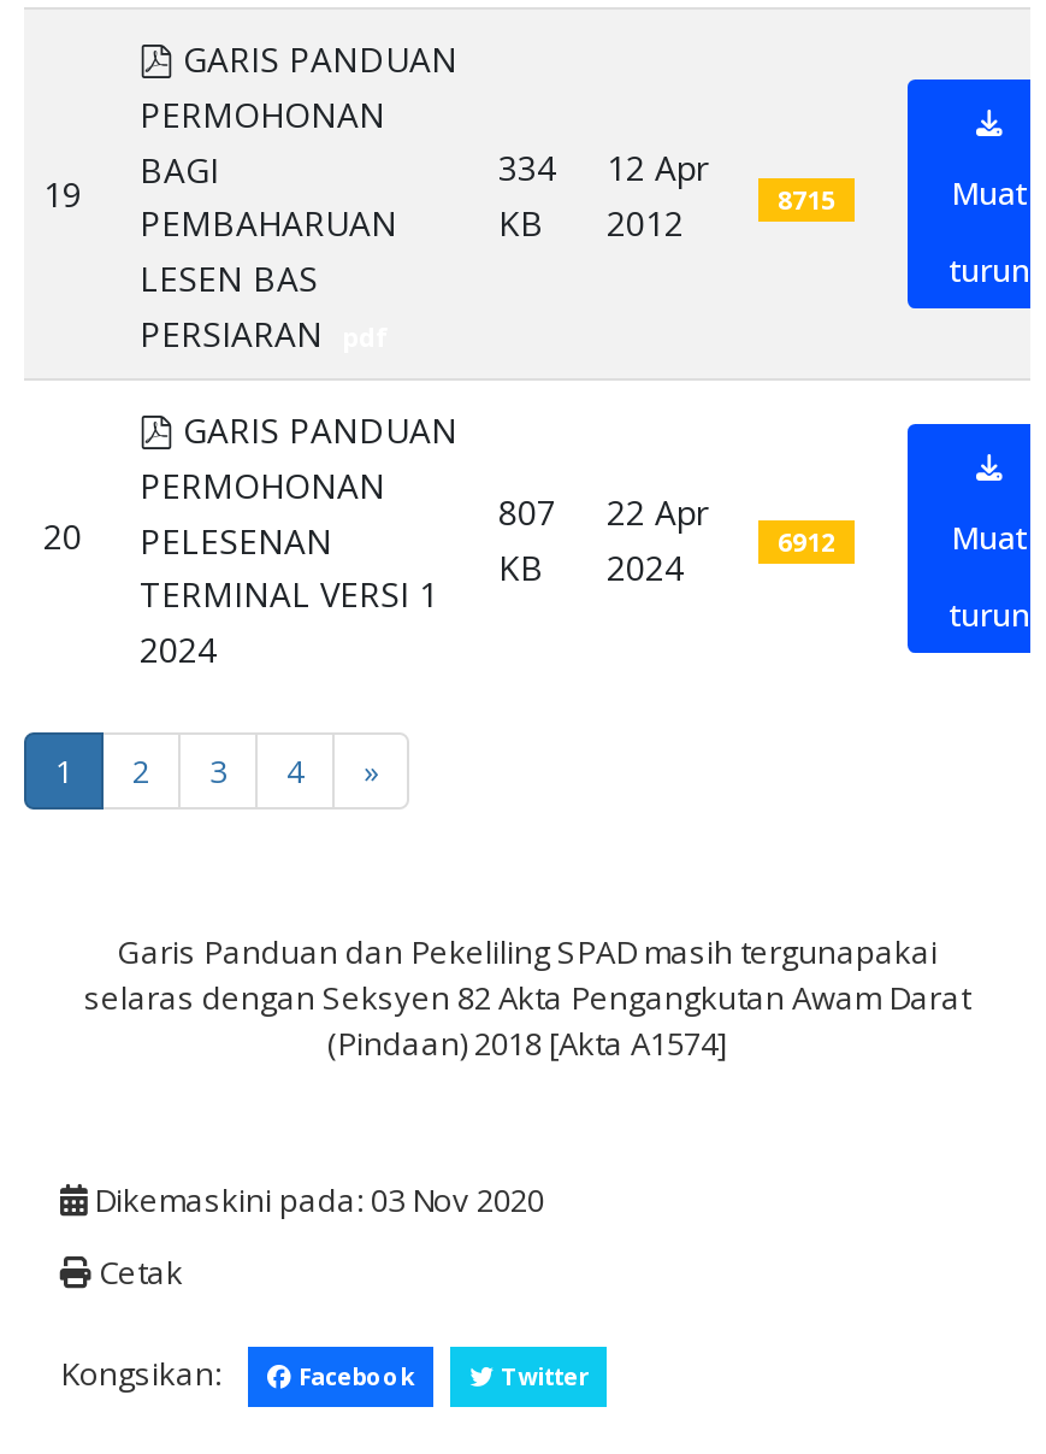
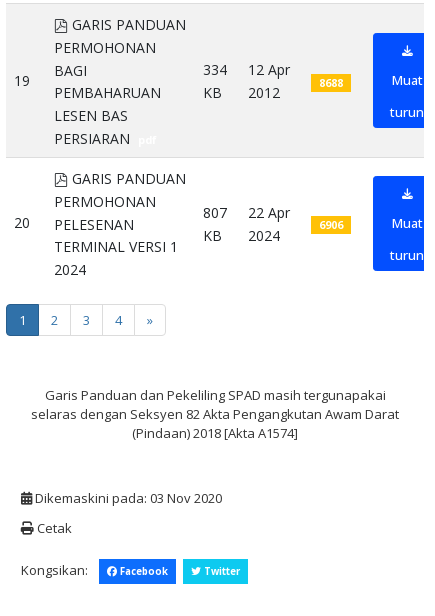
[778,182,835,216] 8715 -> [319,76,343,90] 8688
[778,524,835,558] 6912 -> [319,218,343,232] 6906

